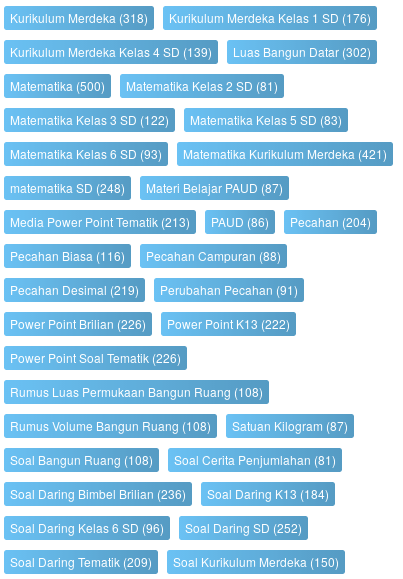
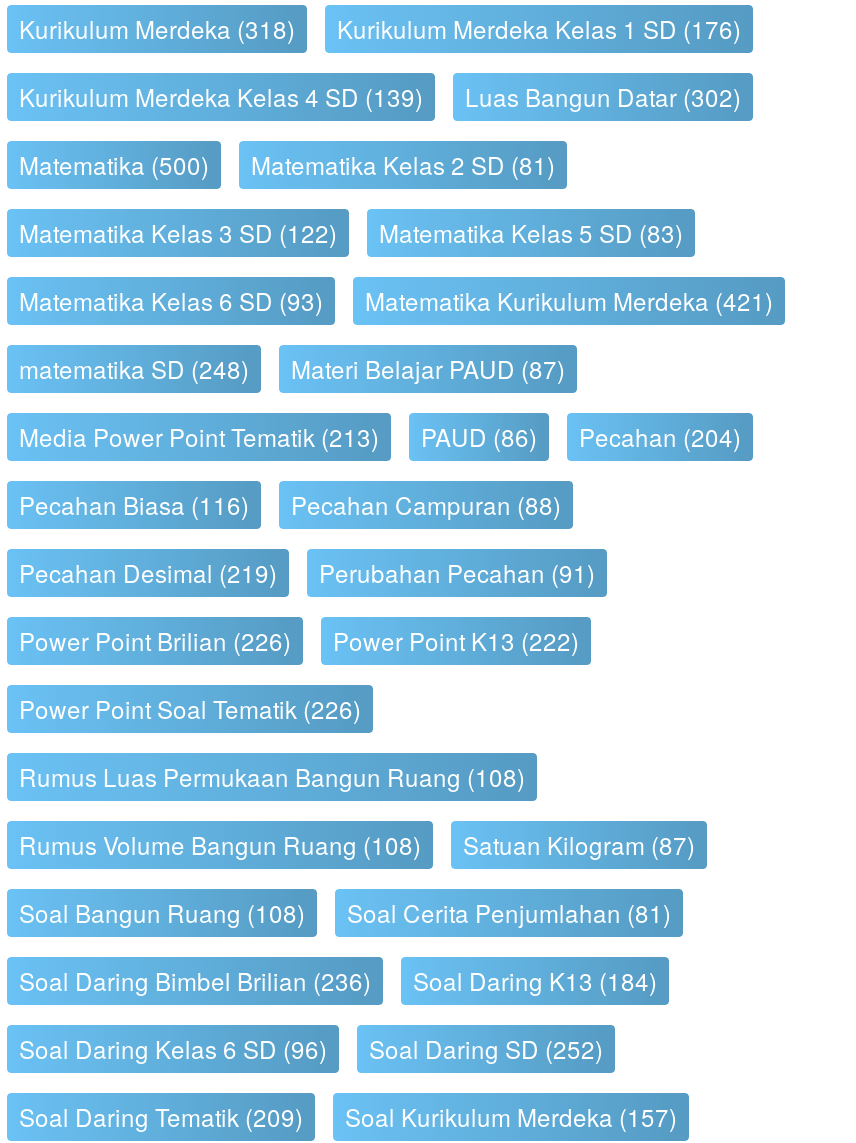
[173,553,339,570] Soal Kurikulum Merdeka (150) -> [345,1099,677,1133] Soal Kurikulum Merdeka (157)

